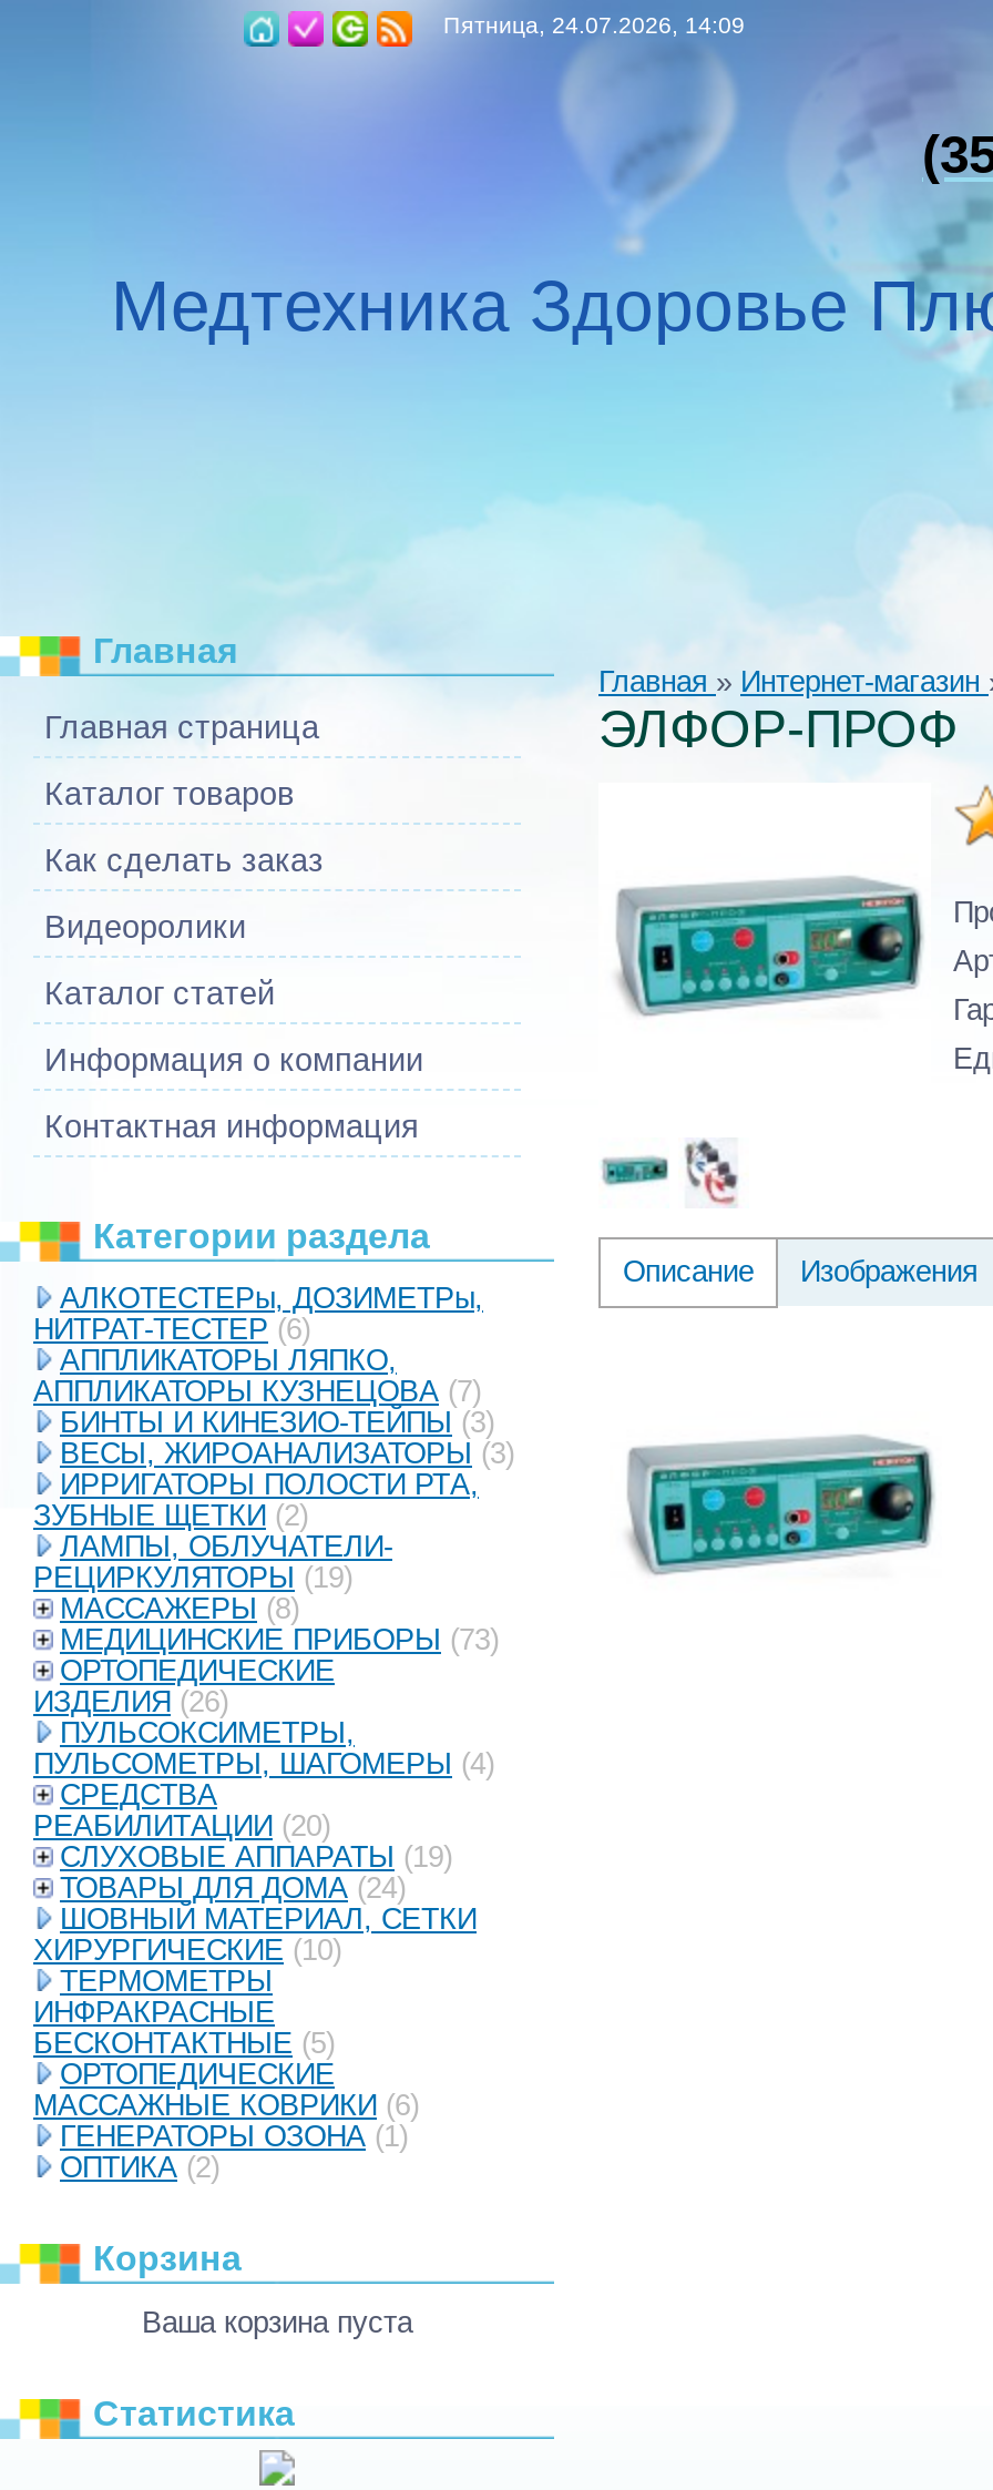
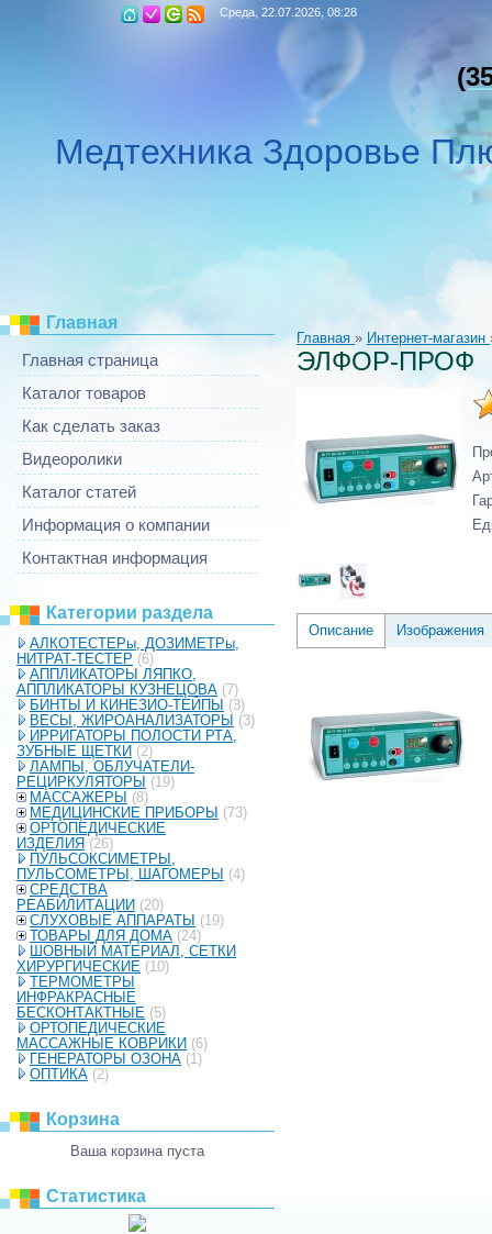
[443,11,745,38] Пятница, 24.07.2026, 14:09 -> [220,5,357,19] Среда, 22.07.2026, 08:28

